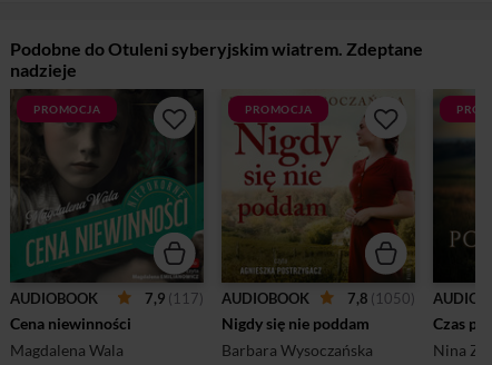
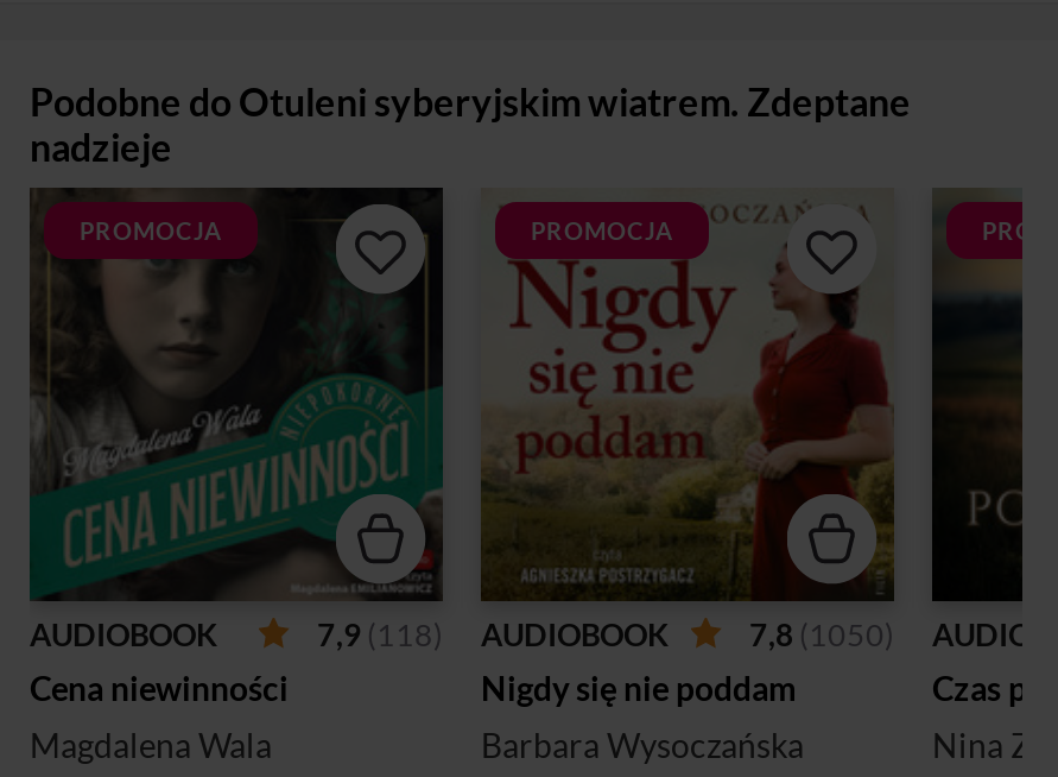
[145,289,309,307] 7,9 (117) AUDIOBOOK -> [317,615,669,654] 7,9 (118) AUDIOBOOK

